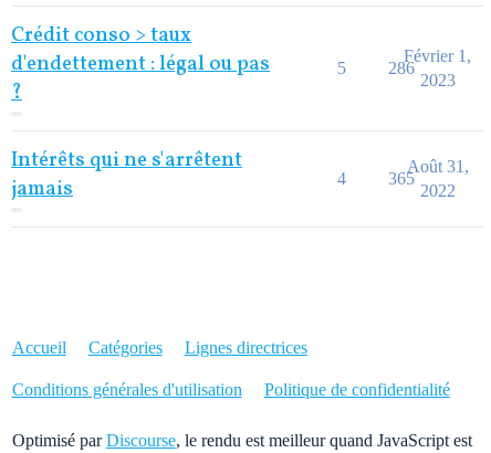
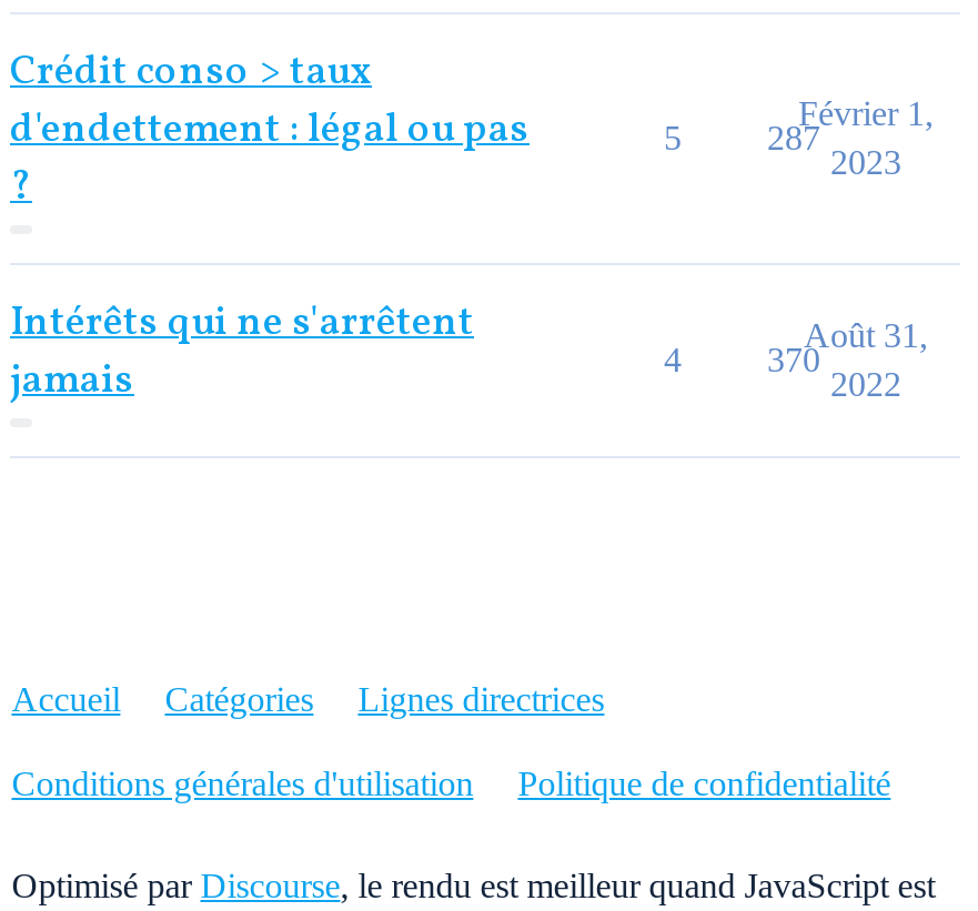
[388,59,415,77] 286 -> [767,119,820,156] 287
[388,169,415,188] 365 -> [767,341,820,378] 370

